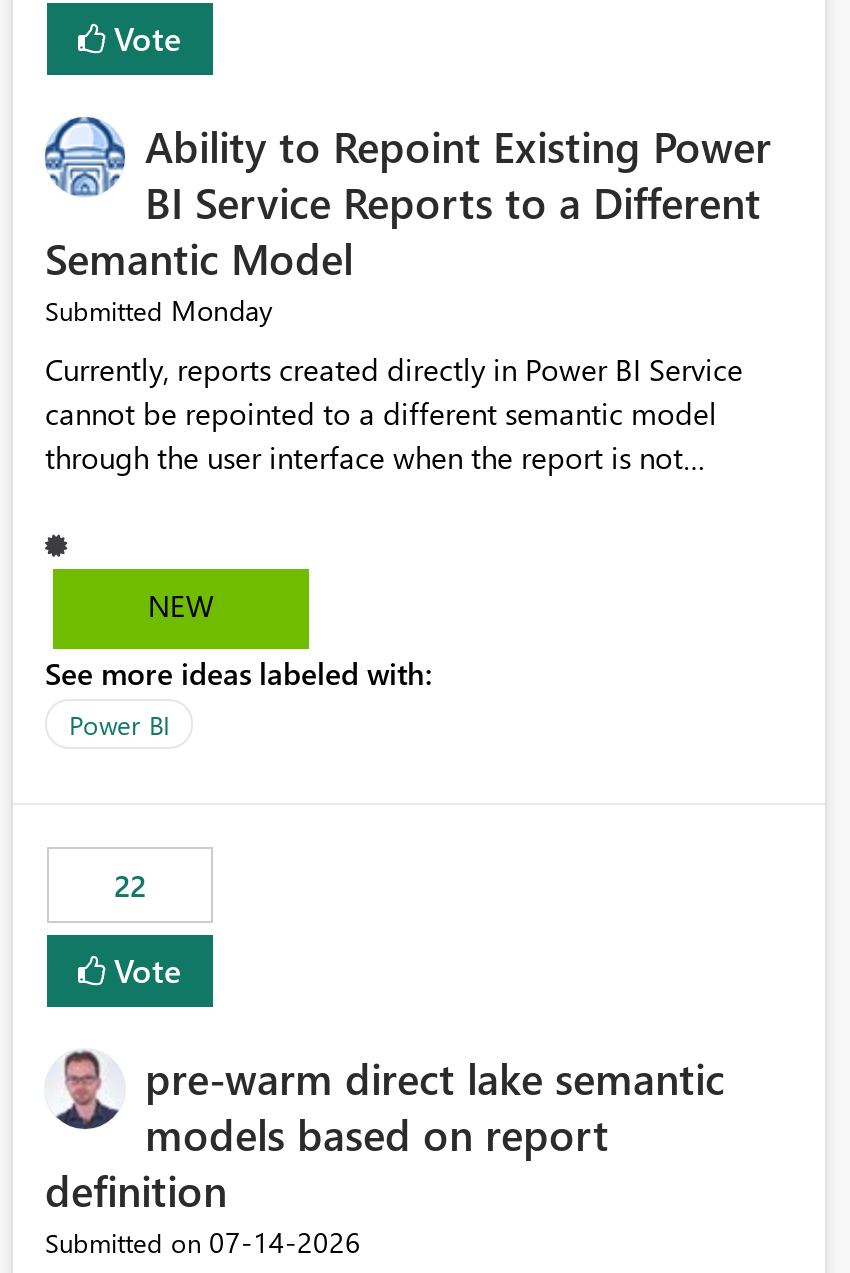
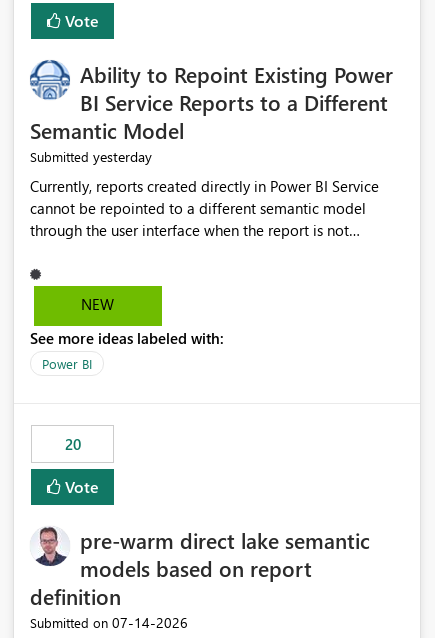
[45,292,273,330] Submitted Monday -> [30,147,152,166] Submitted yesterday
[114,866,146,906] 22 -> [64,434,80,454] 20

